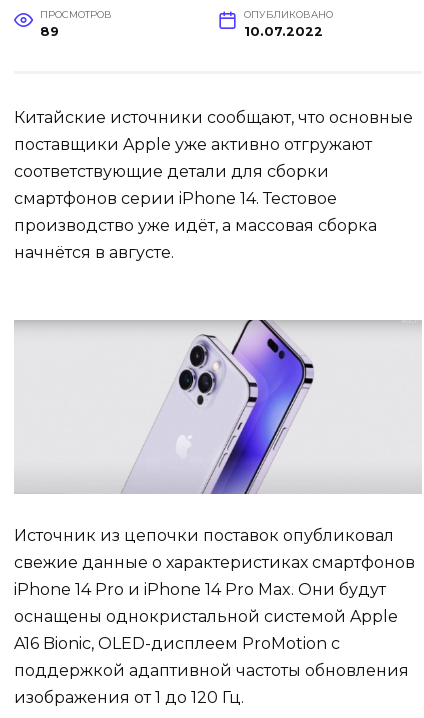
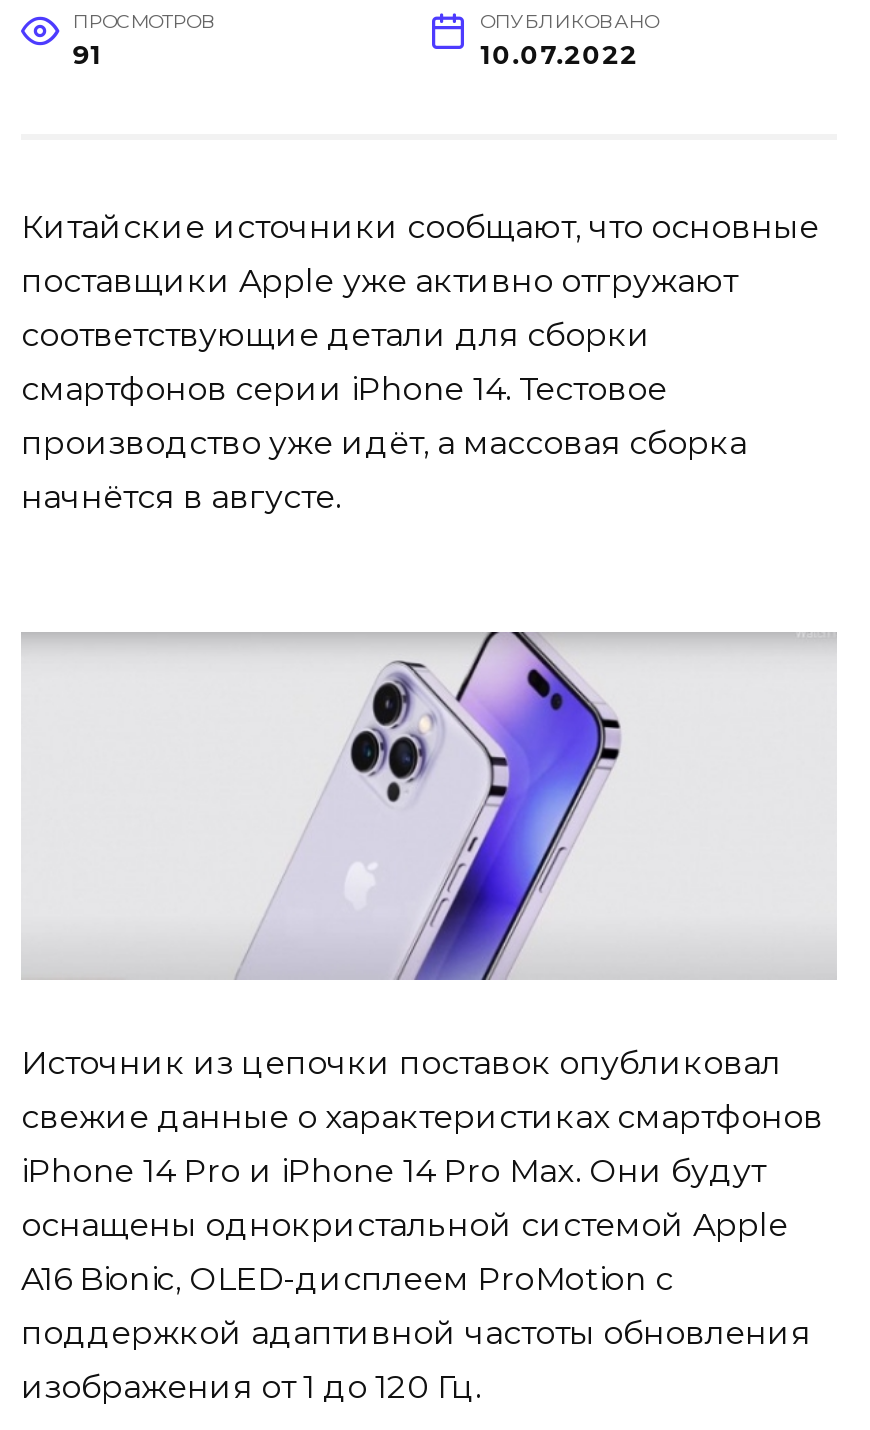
[40,24,59,39] 89 -> [72,40,102,70] 91

